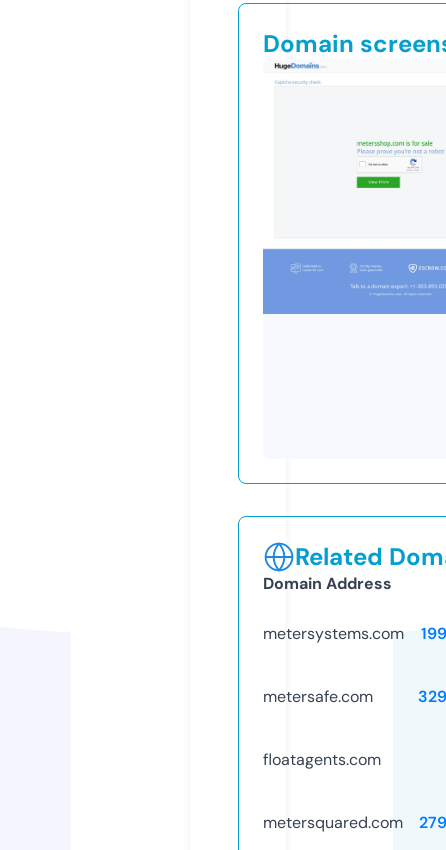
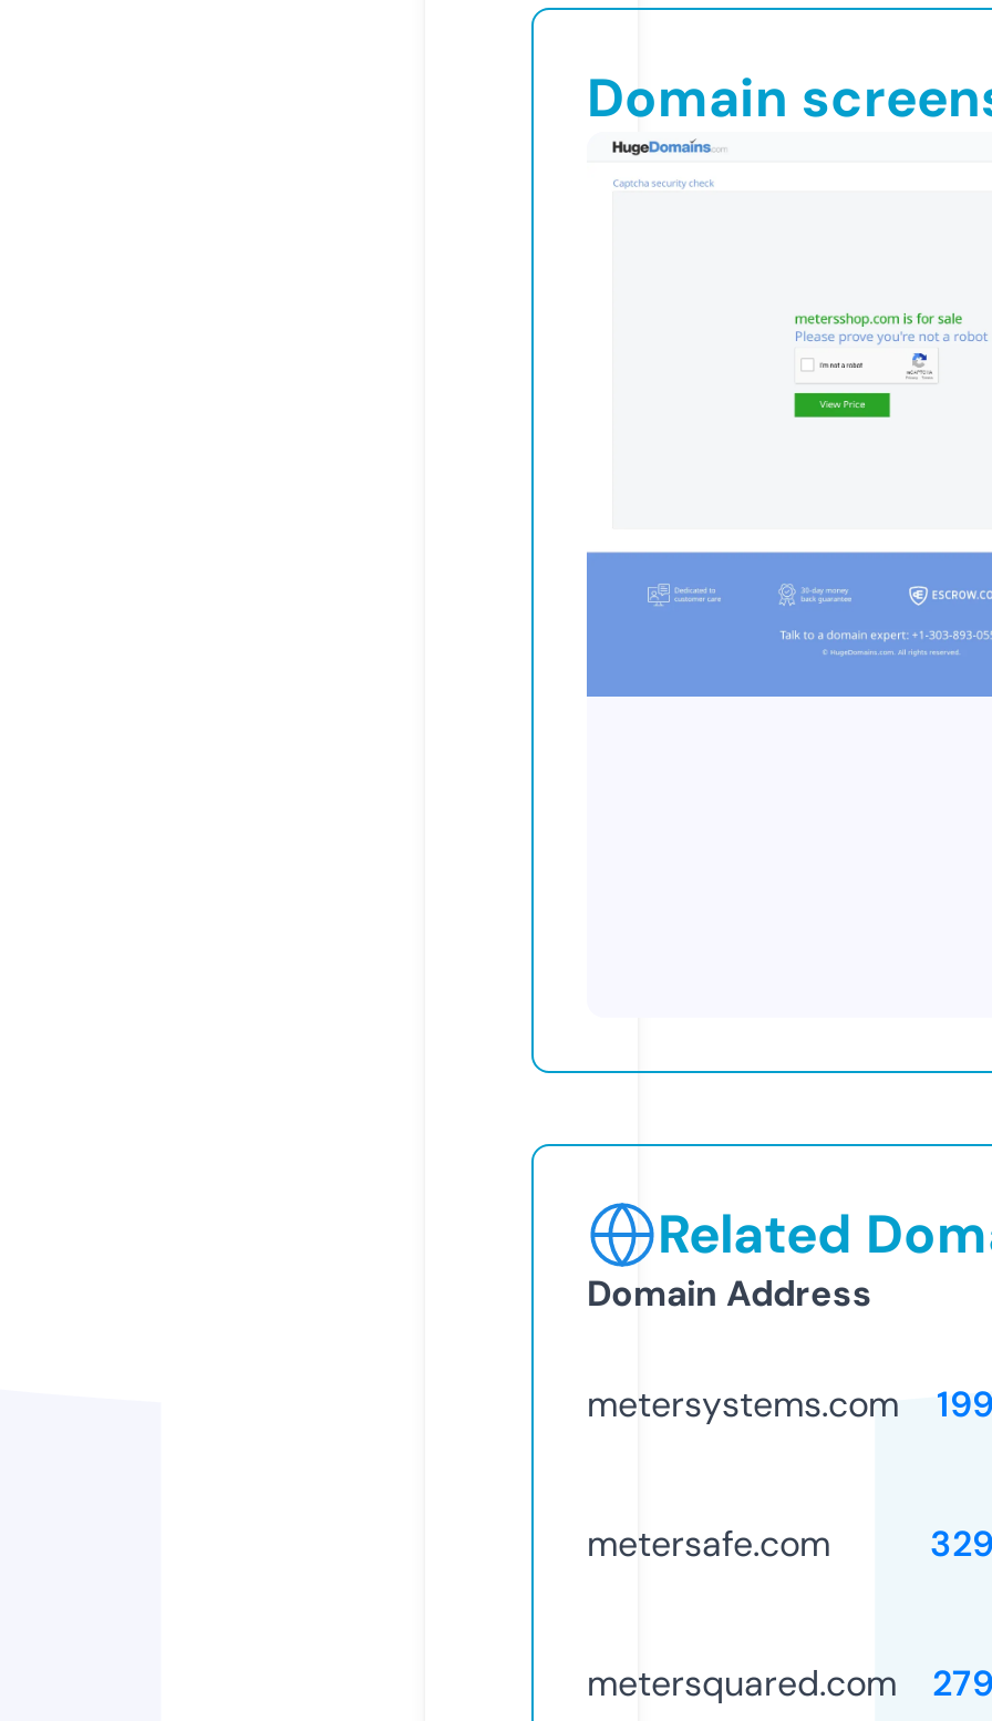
[263,749,381,770] floatagents.com -> none

